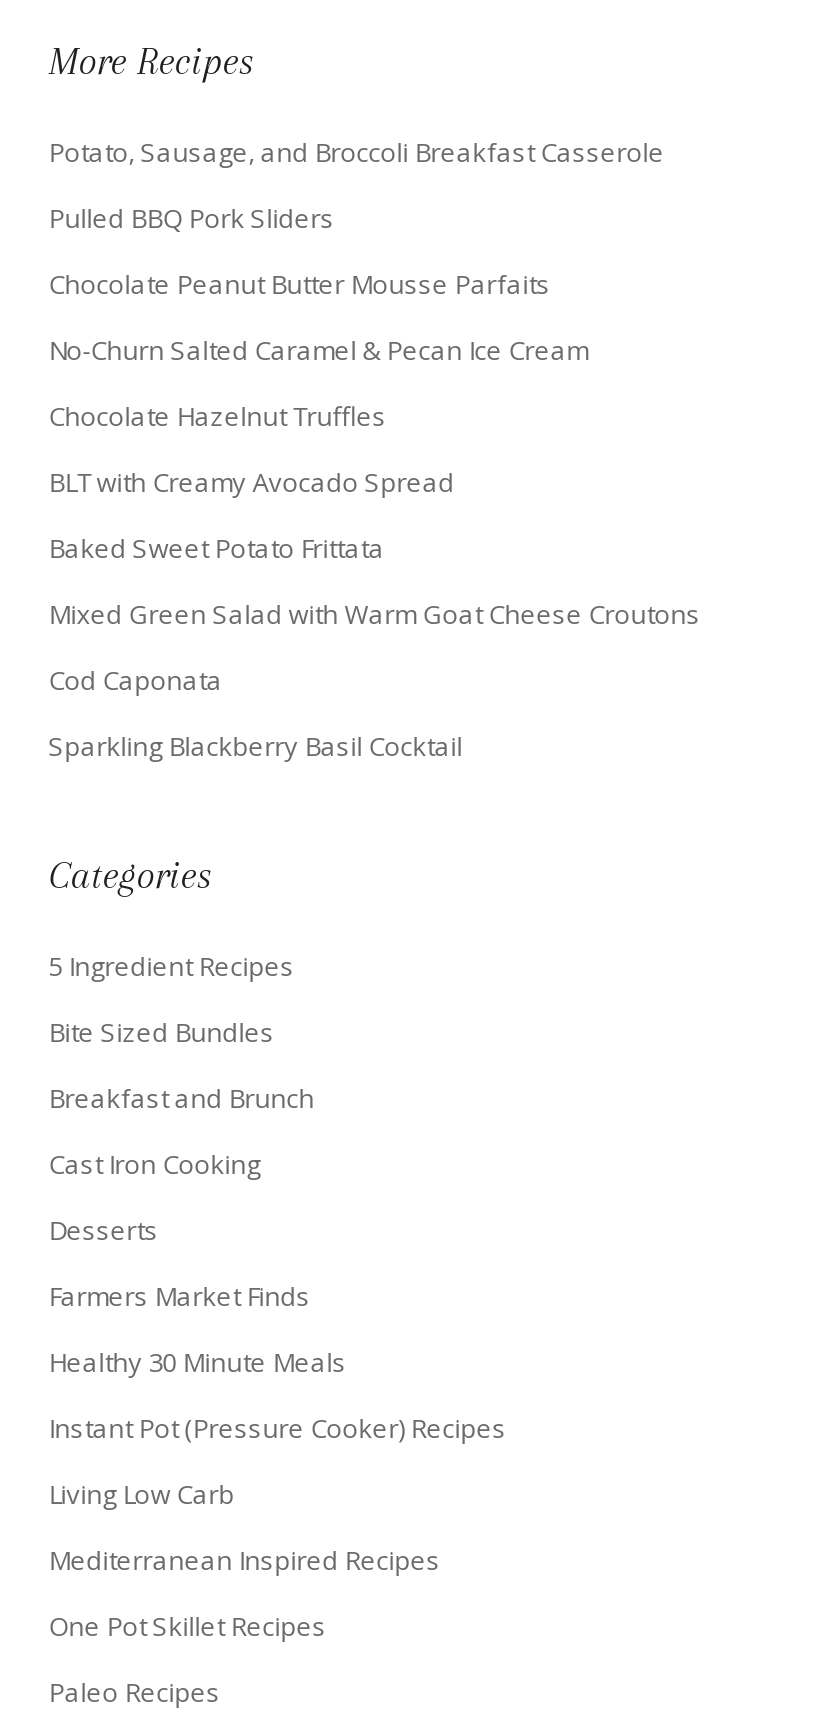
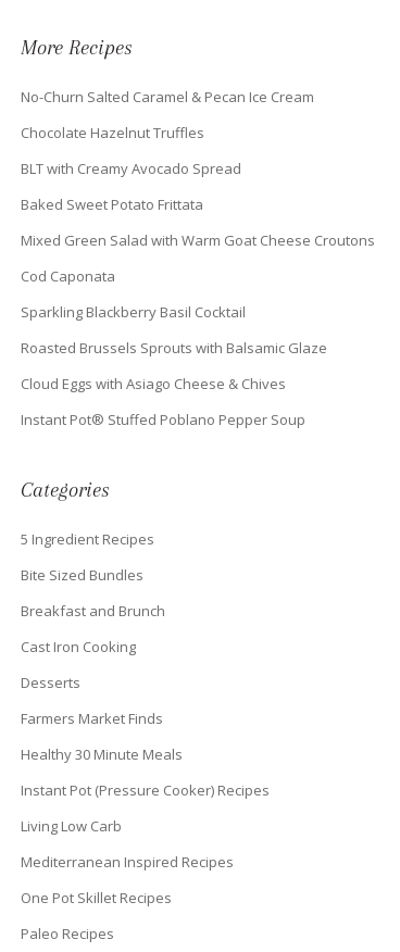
[49,135,665,303] Potato, Sausage, and Broccoli Breakfast Casserole | Pulled BBQ Pork Sliders | Chocolate Peanut Butter Mousse Parfaits -> none
moved [49,333,701,765] -> [20,87,375,321]: No-Churn Salted Caramel & Pecan Ice Cream | Chocolate Hazelnut Truffles | BLT with Creamy Avocado Spread | Baked Sweet Potato Frittata | Mixed Green Salad with Warm Goat Cheese Croutons | Cod Caponata | Sparkling Blackberry Basil Cocktail
none -> [20,338,327,429] Roasted Brussels Sprouts with Balsamic Glaze | Cloud Eggs with Asiago Cheese & Chives | Instant Pot® Stuffed Poblano Pepper Soup

